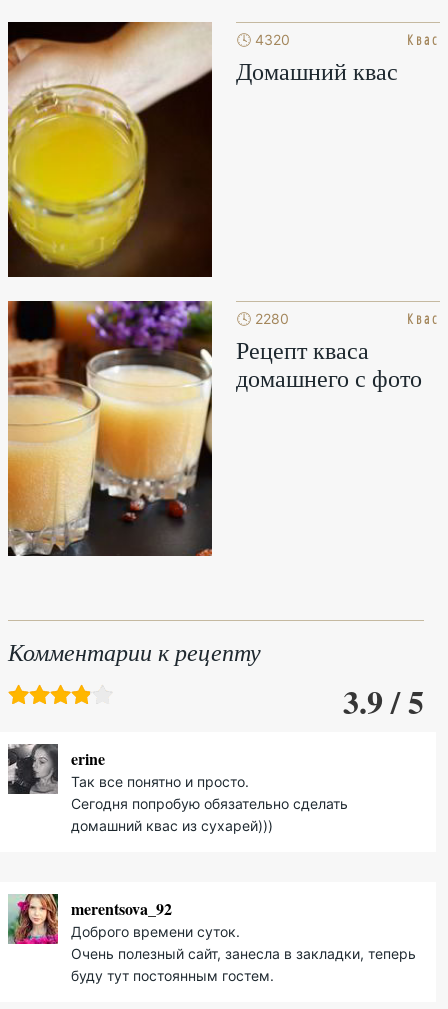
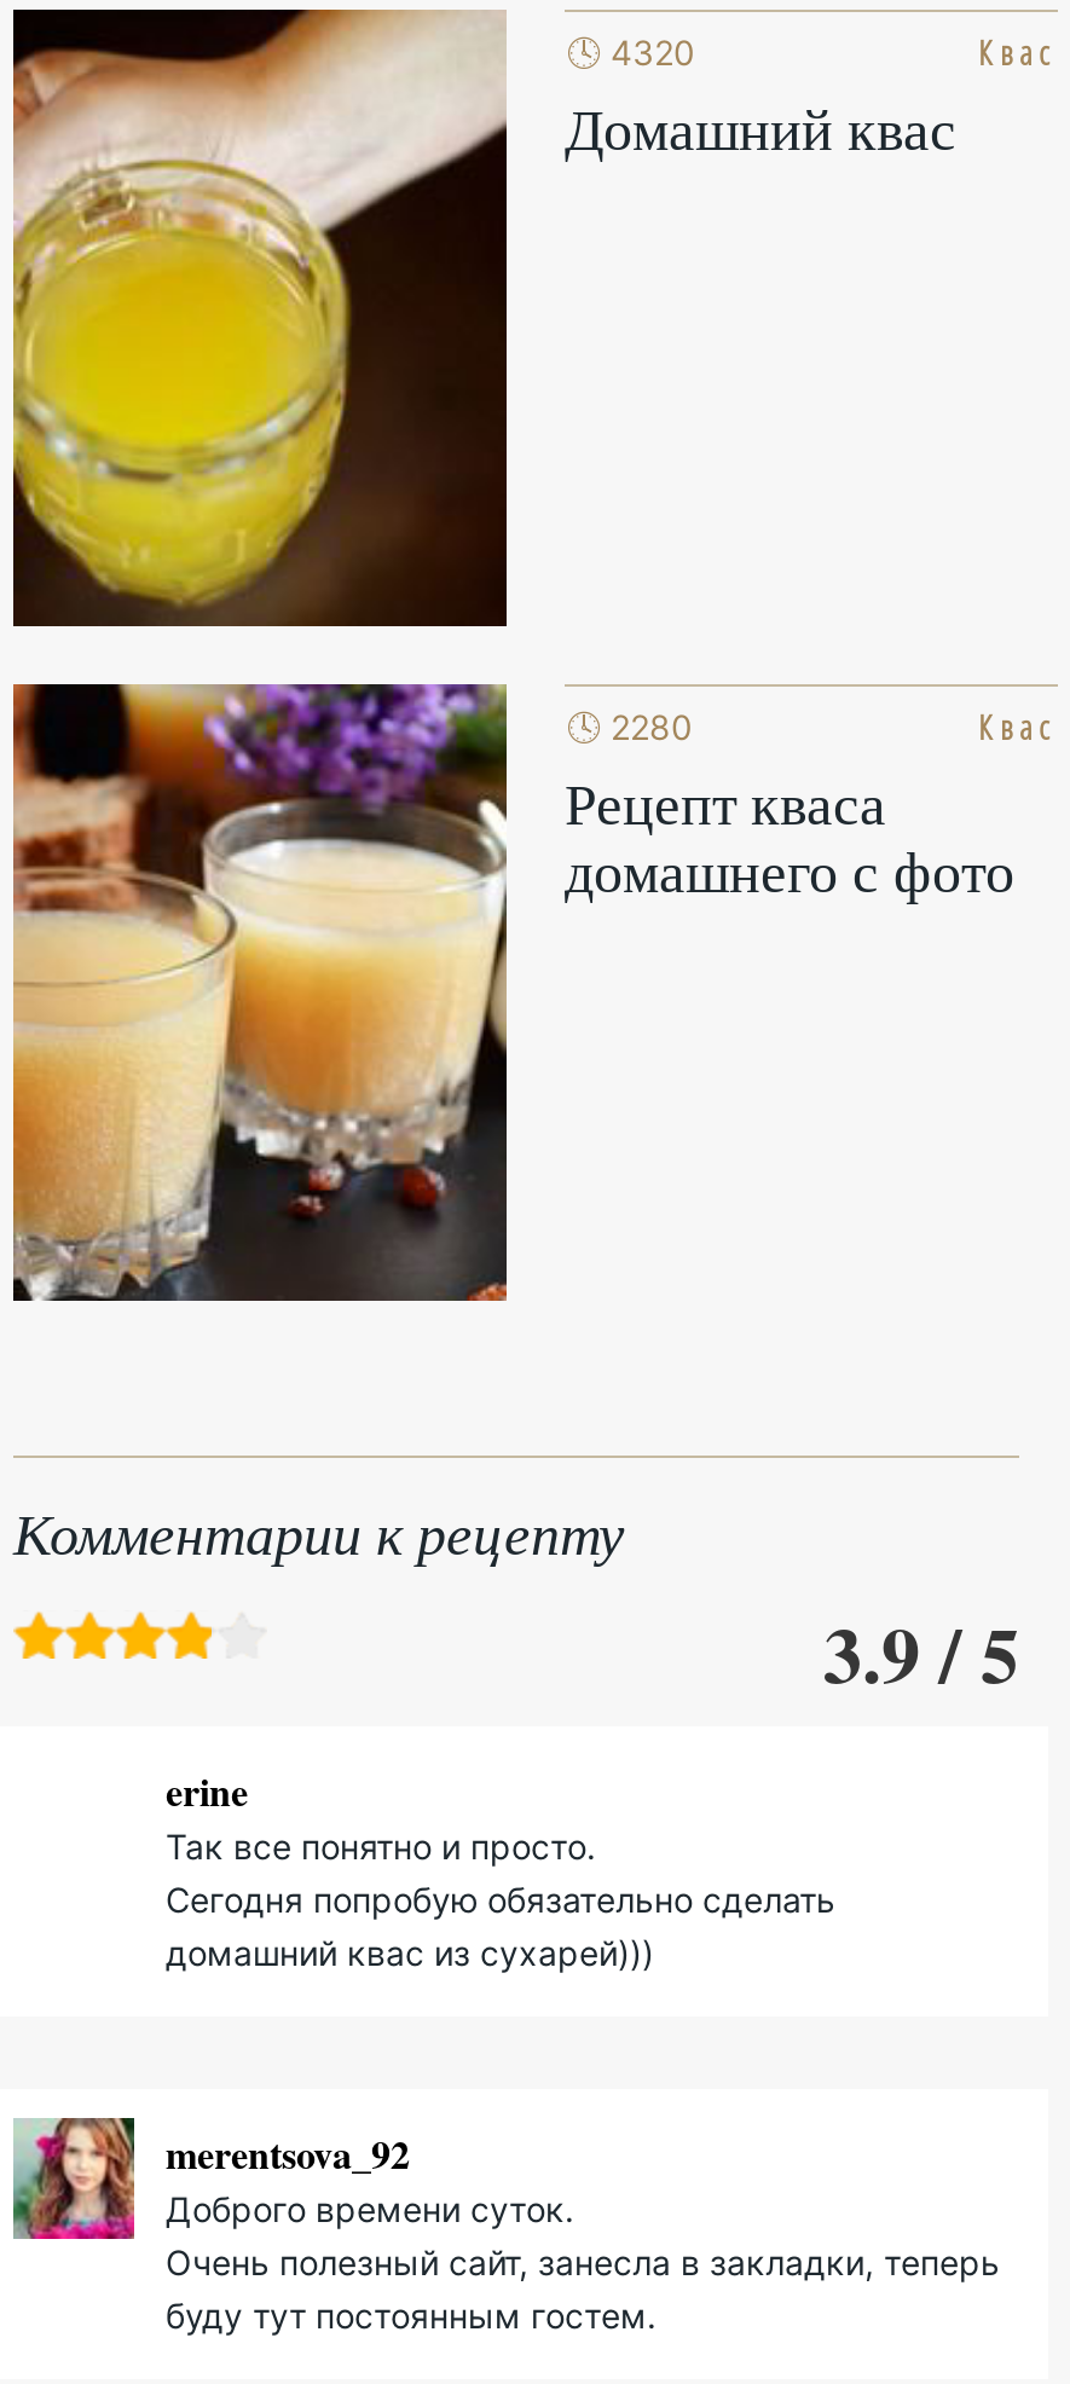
[7,743,59,795] [image] -> none

